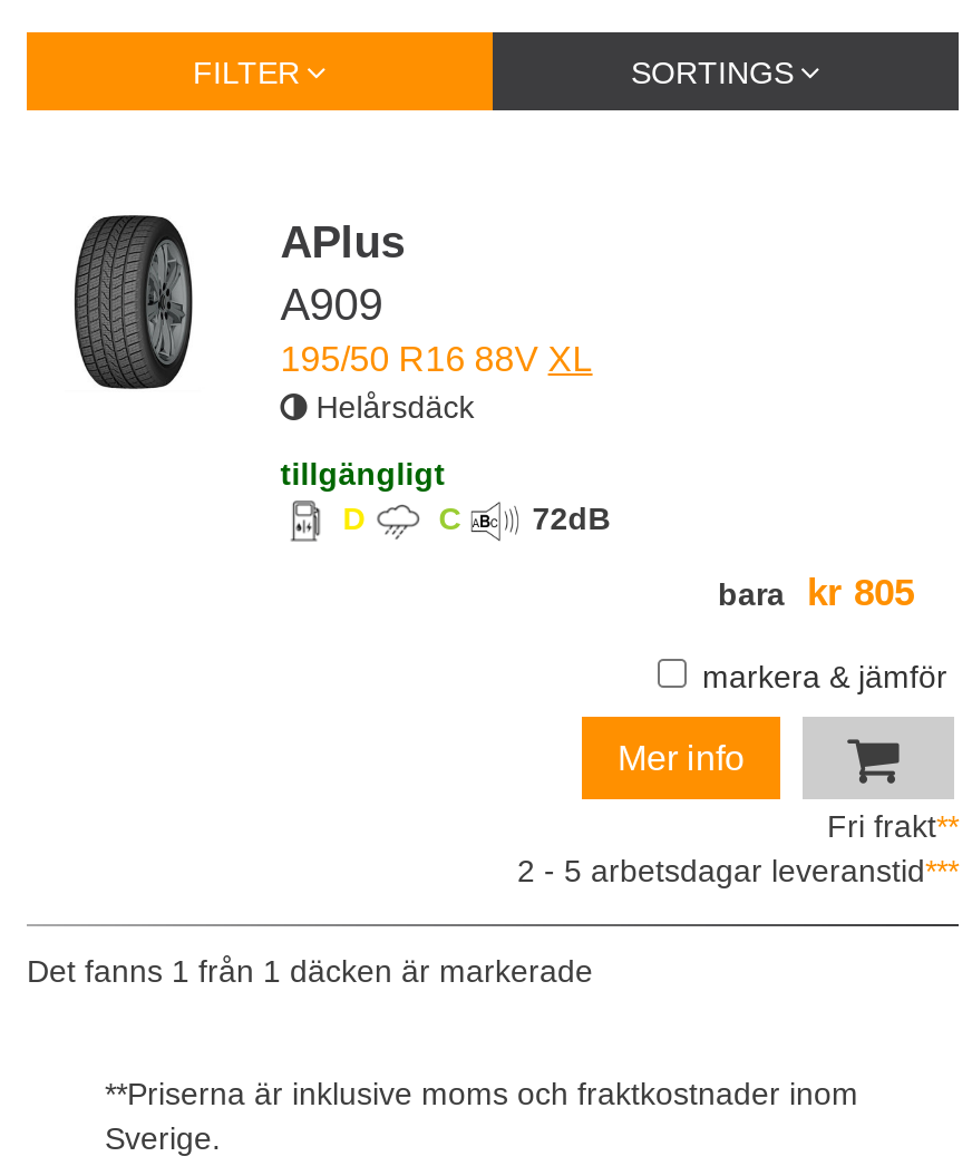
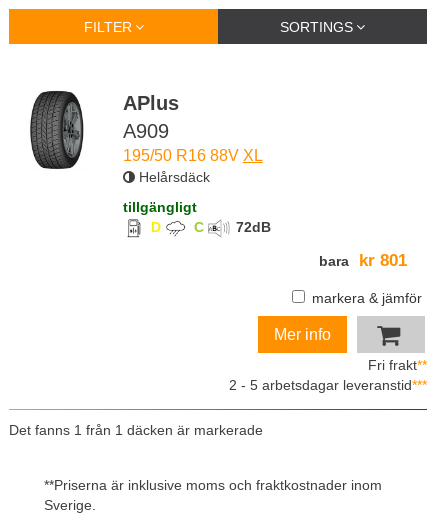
[718,571,914,614] bara kr 805 -> [319,251,407,270] bara kr 801

